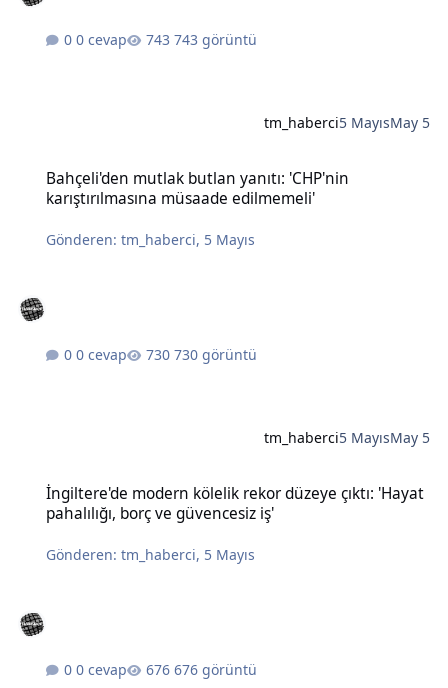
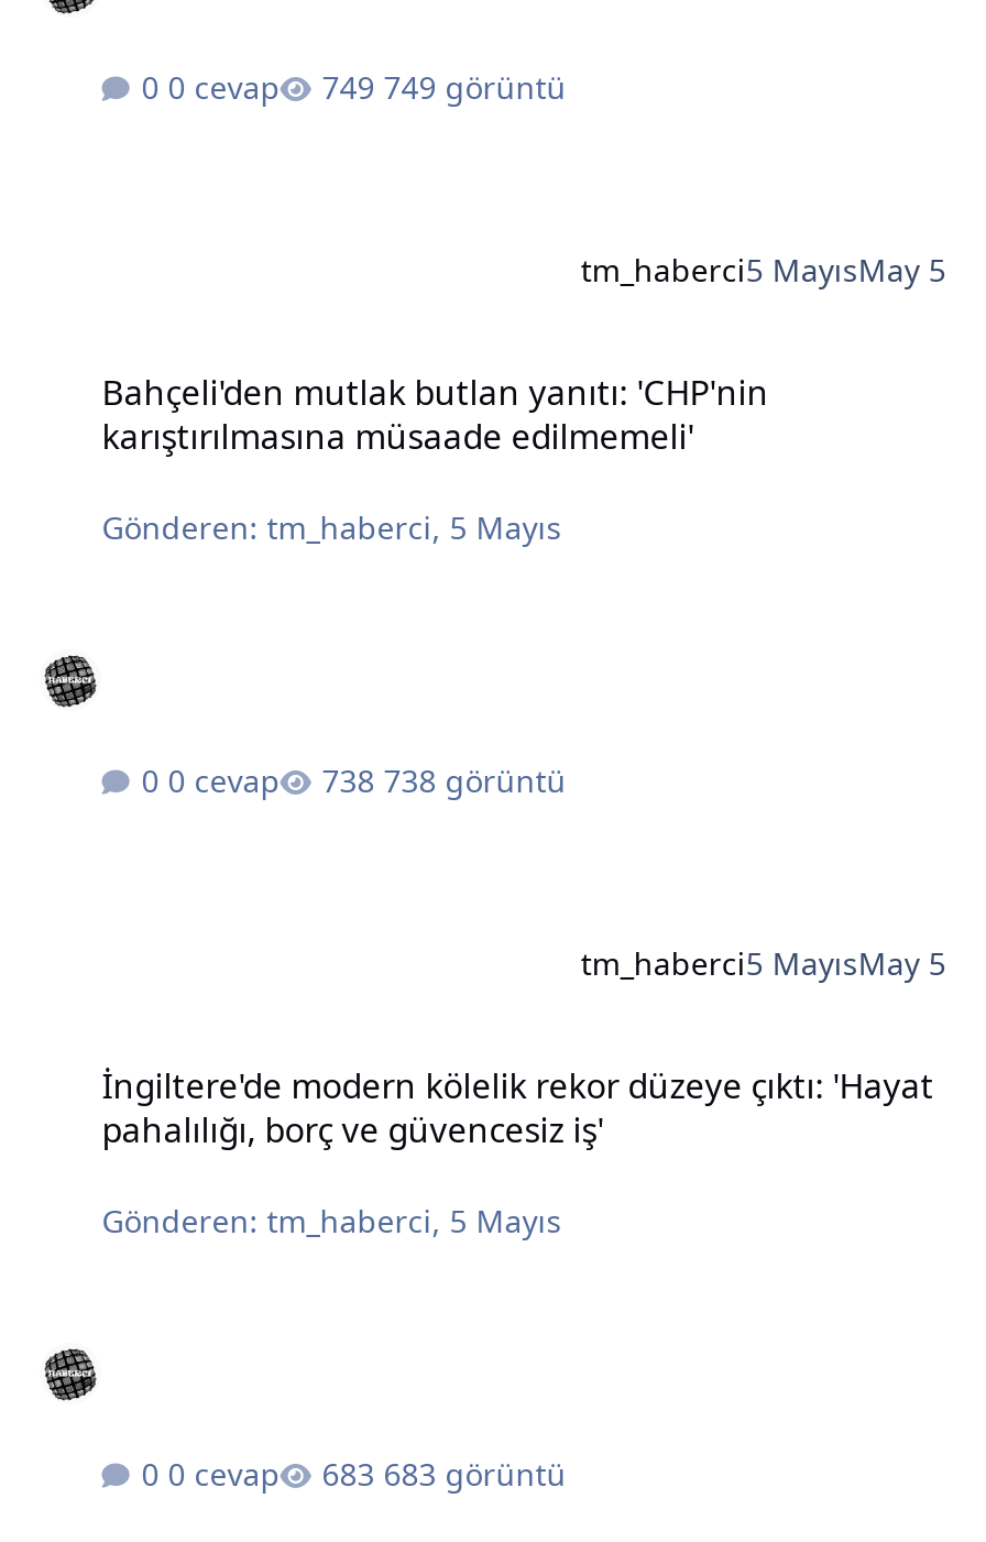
[174,30,257,49] 743 görüntü -> [383,66,566,108] 749 görüntü
[174,345,257,364] 730 görüntü -> [383,759,566,801] 738 görüntü
[174,660,257,679] 676 görüntü -> [383,1452,566,1494] 683 görüntü

